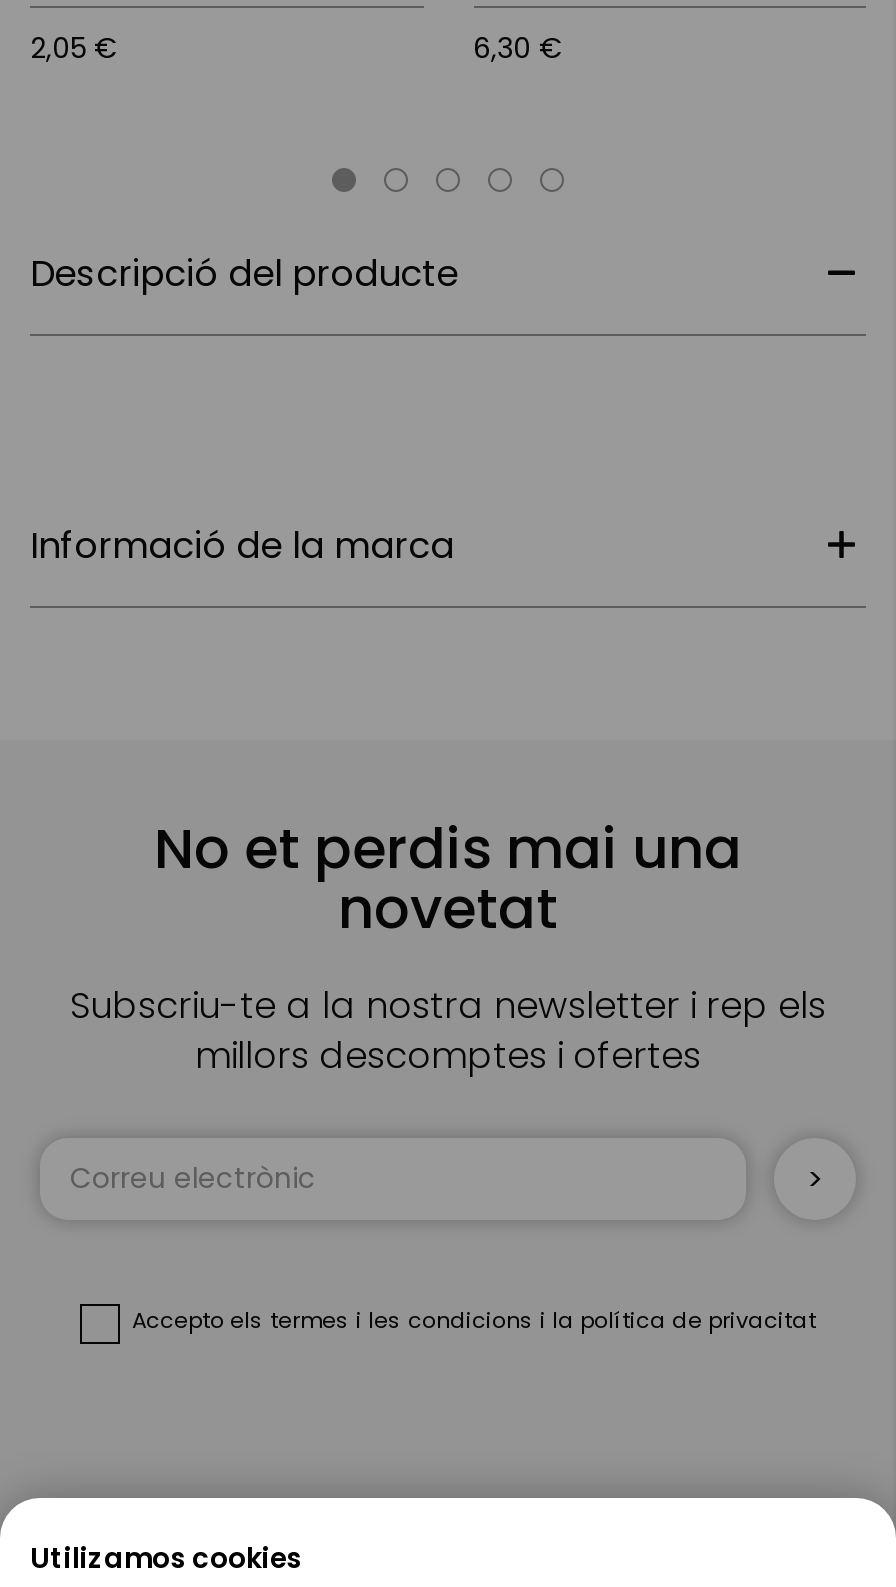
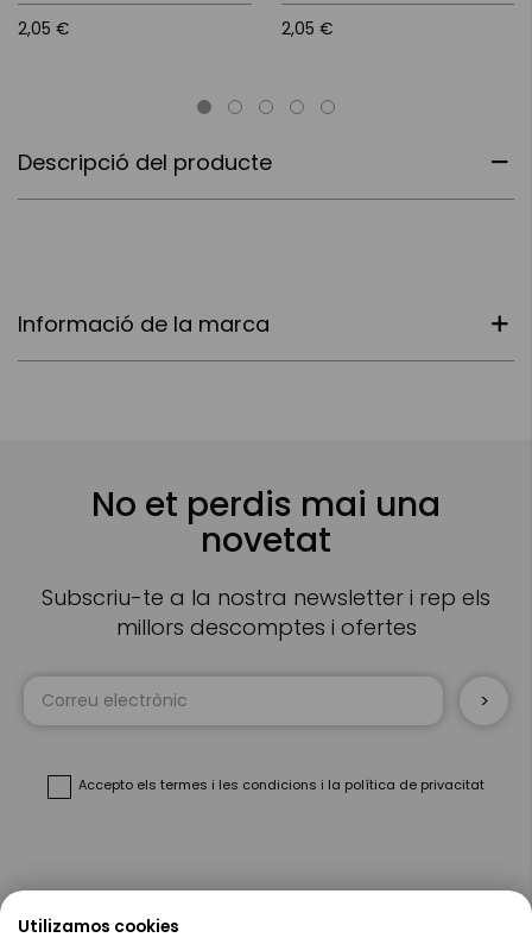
[473,27,563,67] 6,30 € -> [281,16,333,40] 2,05 €

